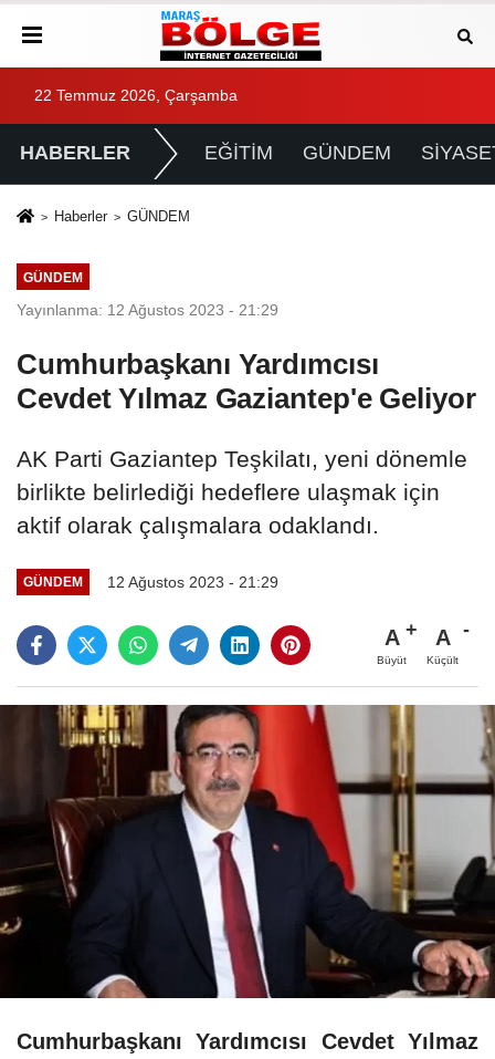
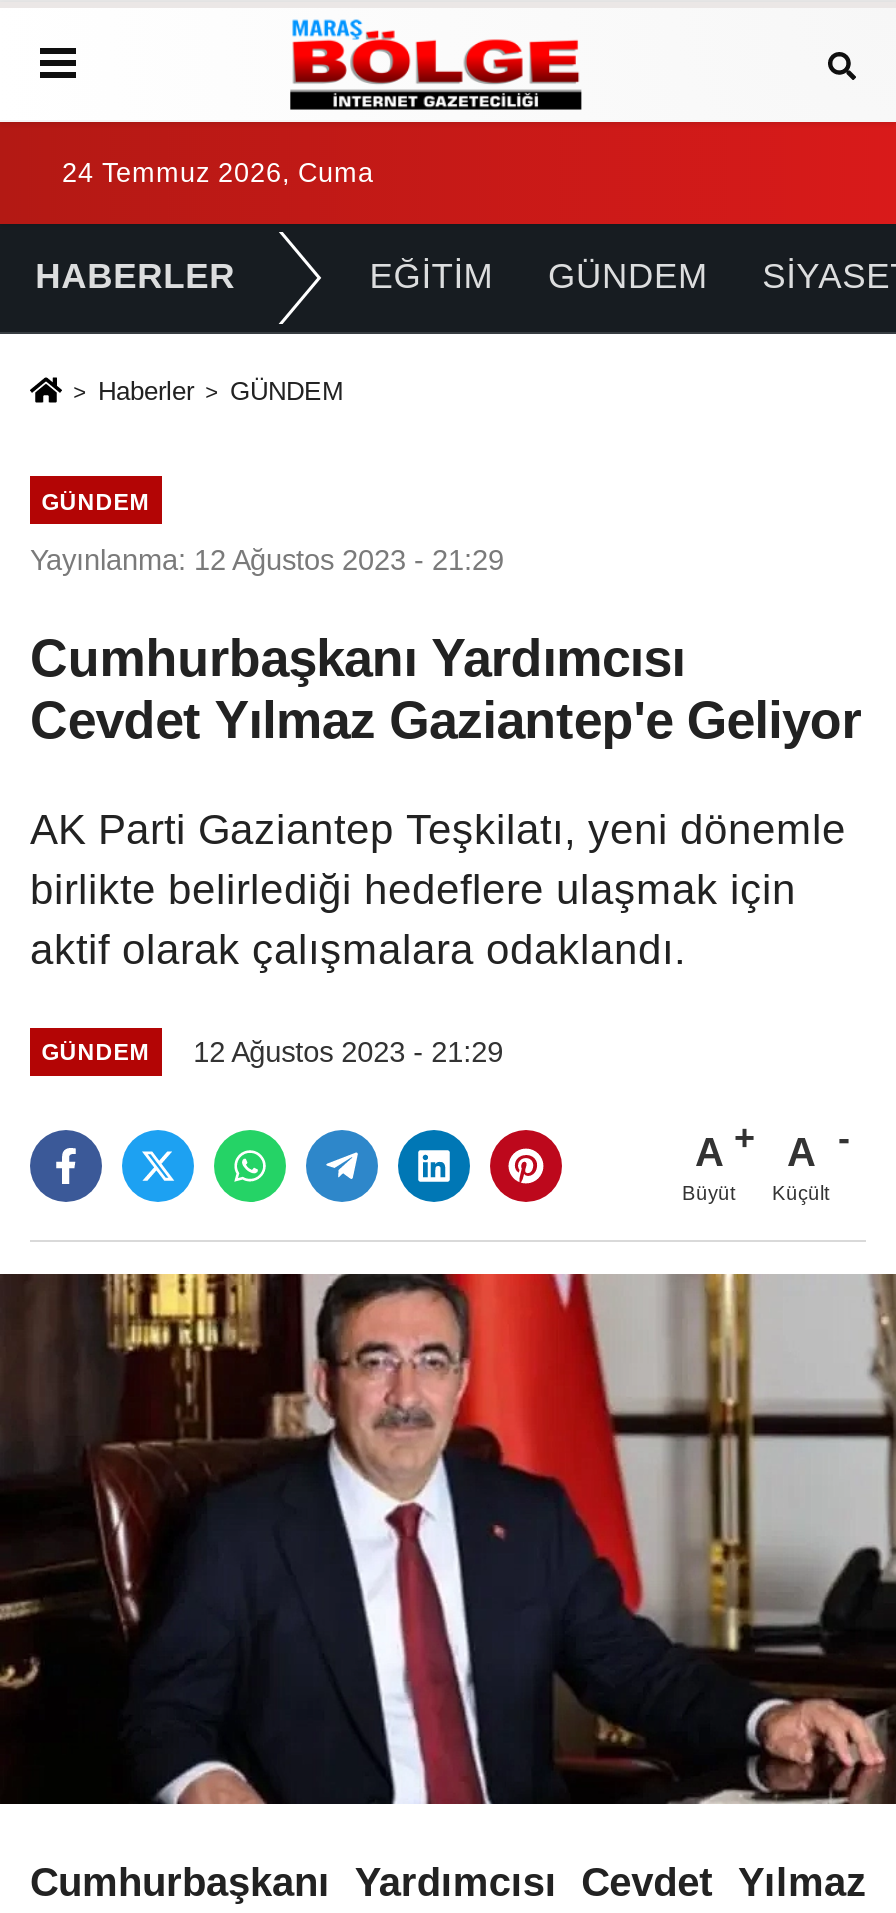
[34,87,238,104] 22 Temmuz 2026, Çarşamba -> [62,158,374,188] 24 Temmuz 2026, Cuma

